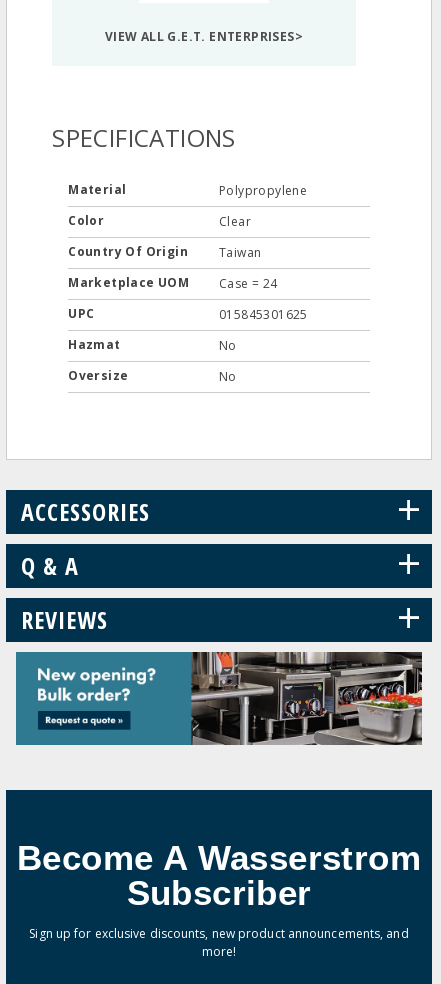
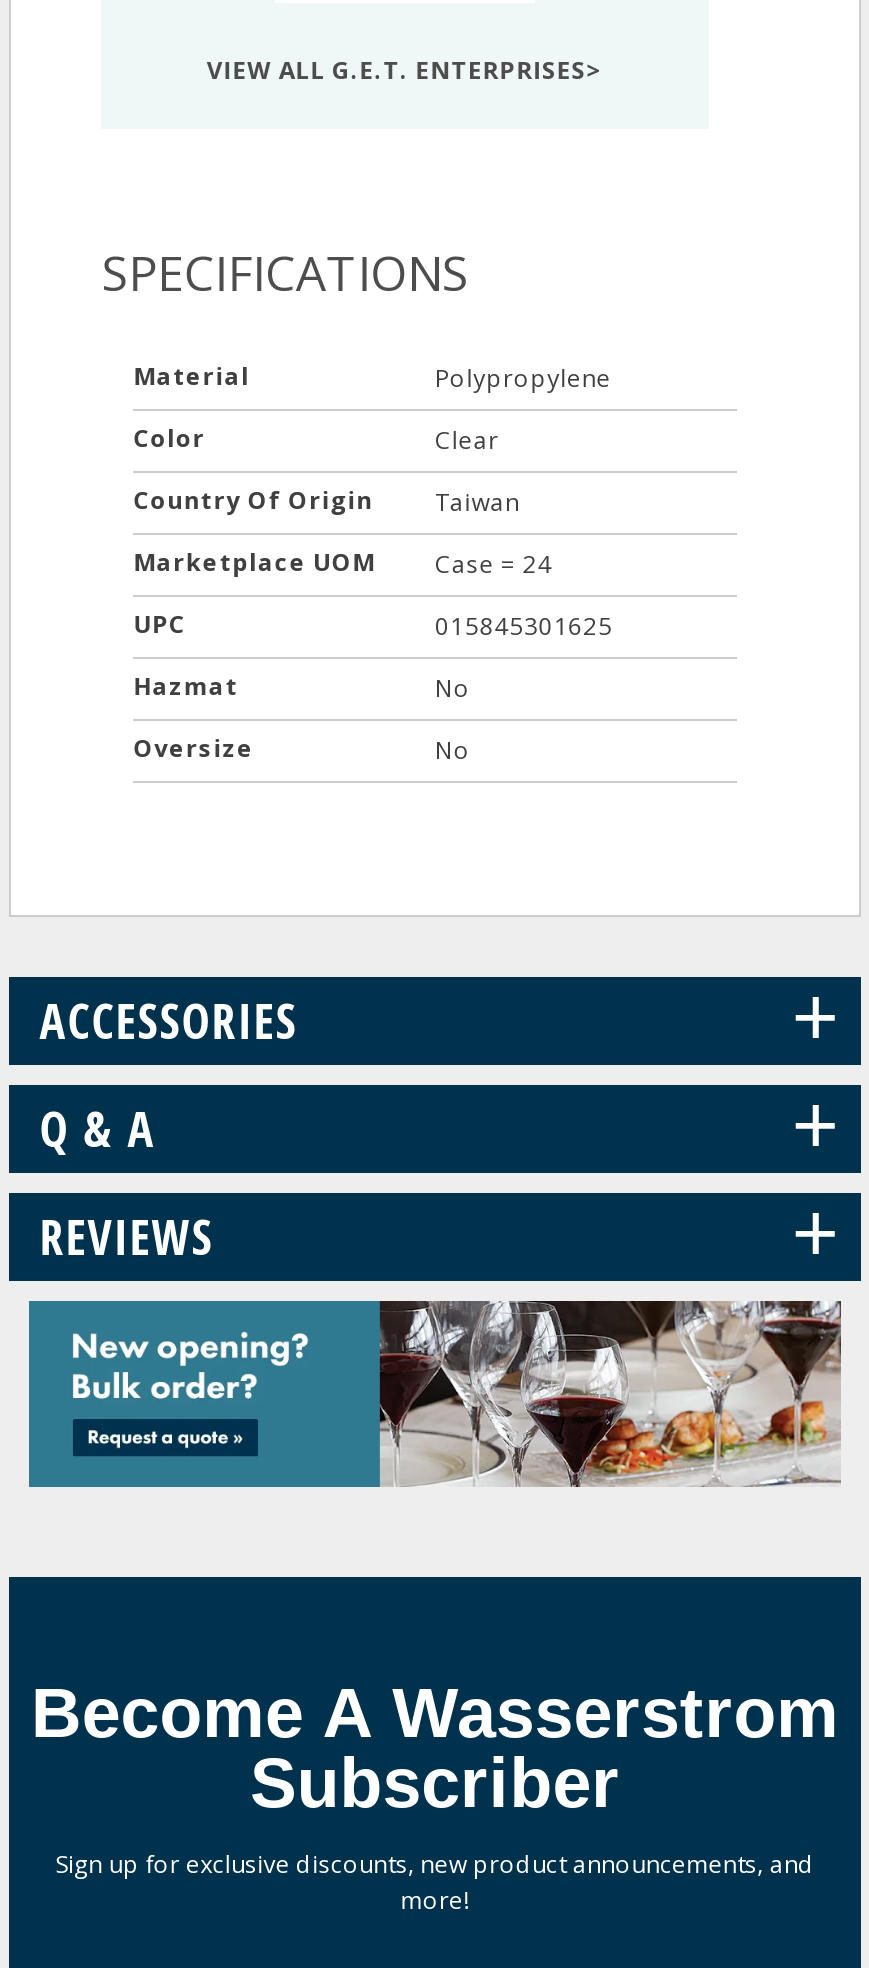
[191,651,423,746] [image] -> [377,1299,841,1487] [image]

